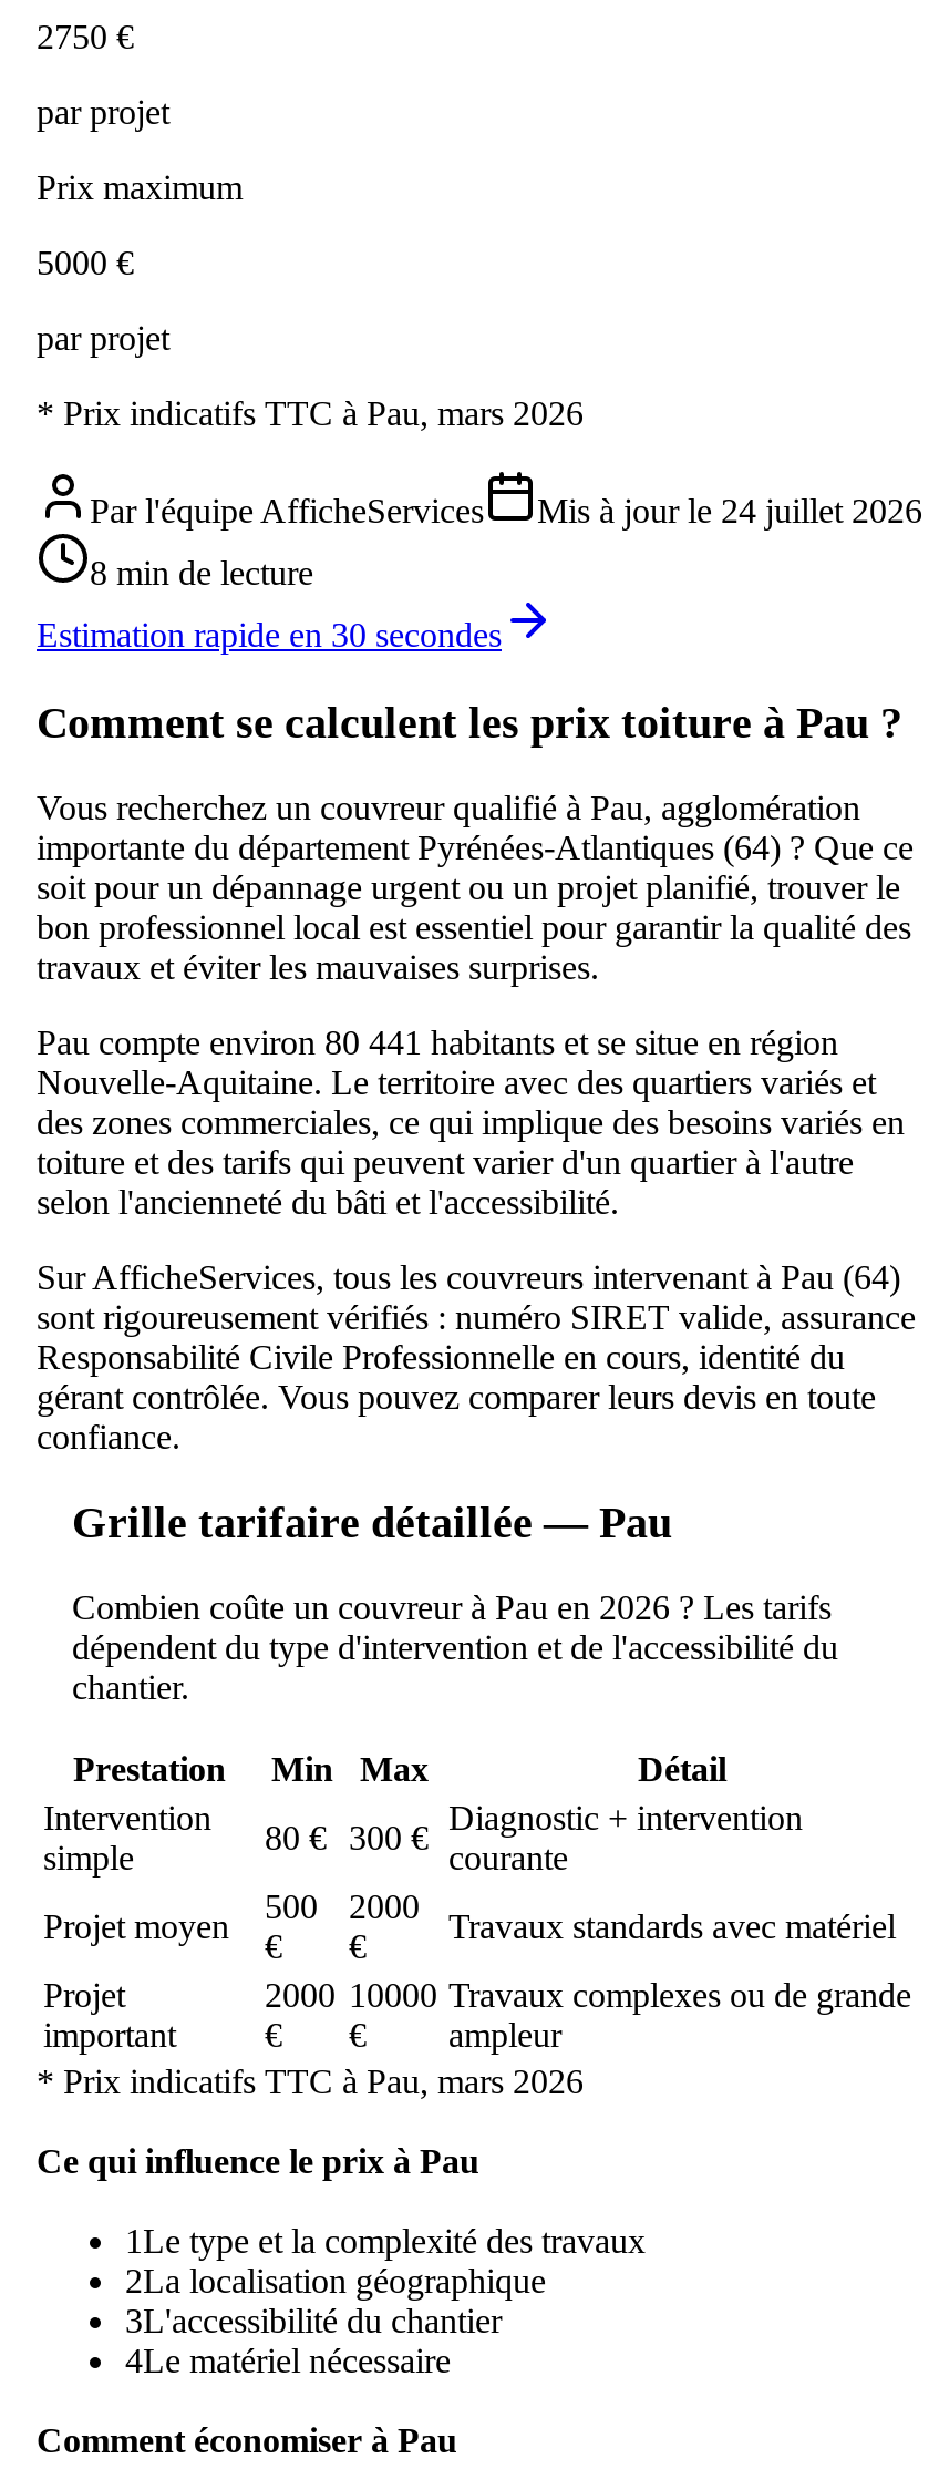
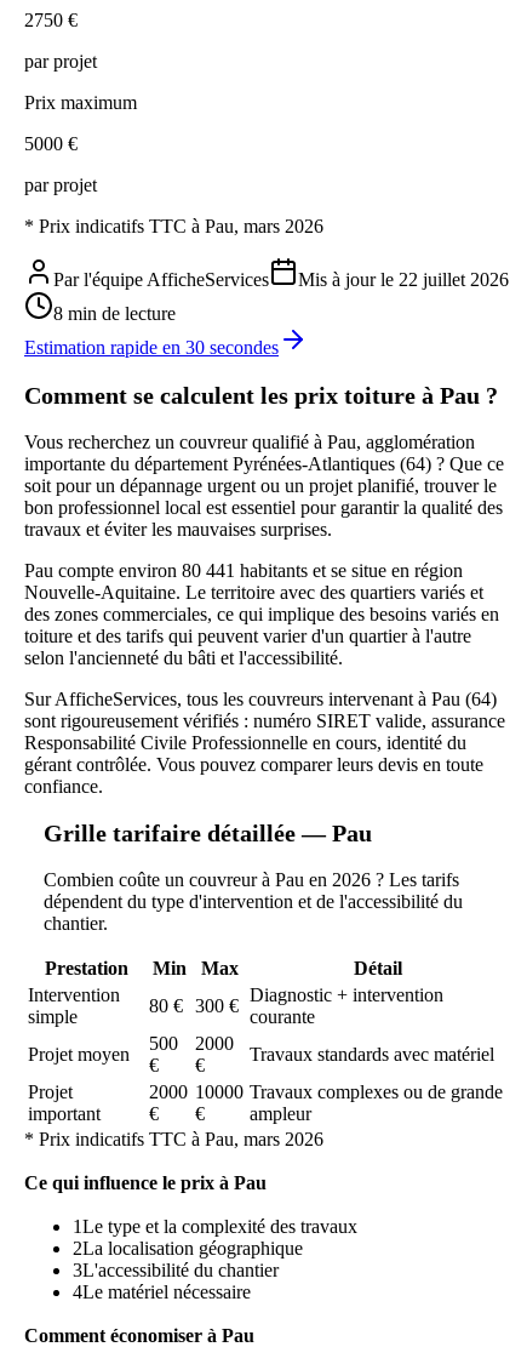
[537,493,922,530] Mis à jour le 24 juillet 2026 -> [298,270,509,290] Mis à jour le 22 juillet 2026

